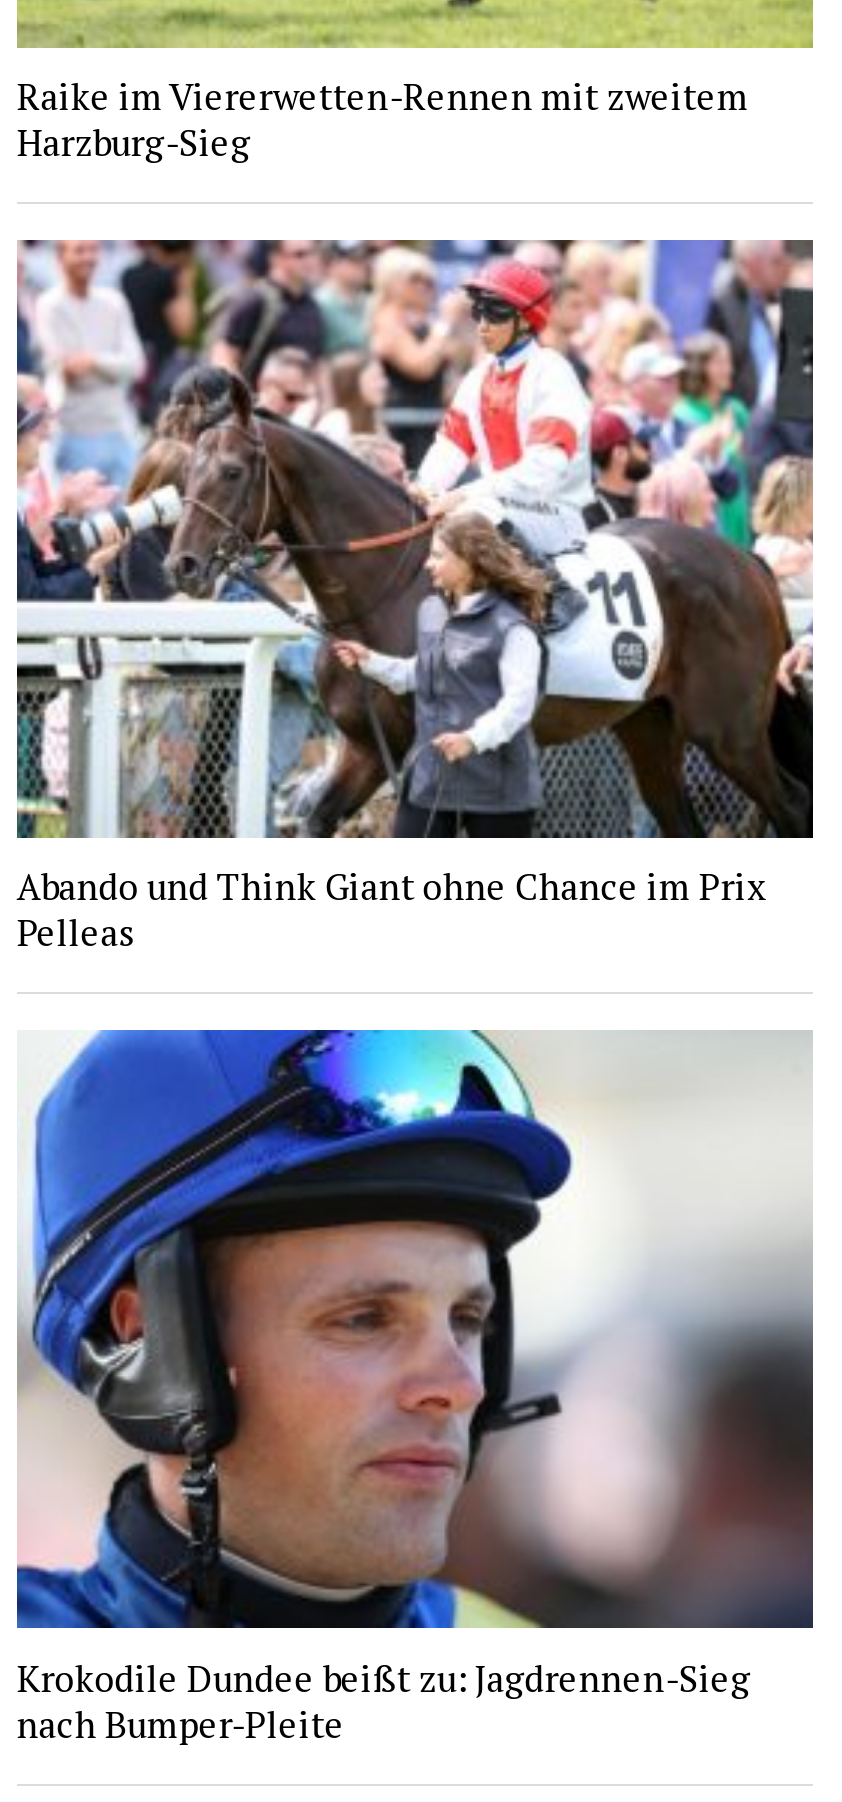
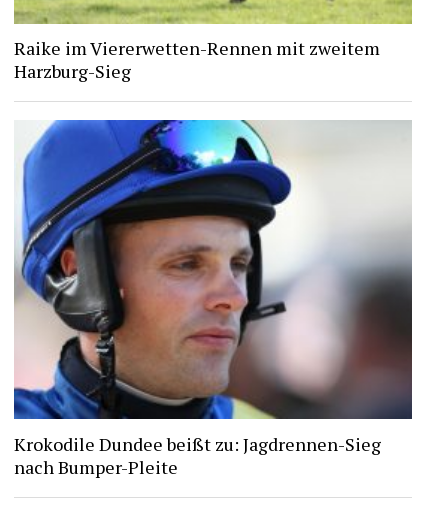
[15,238,815,957] [image] | Abando und Think Giant ohne Chance im Prix | Pelleas -> none

